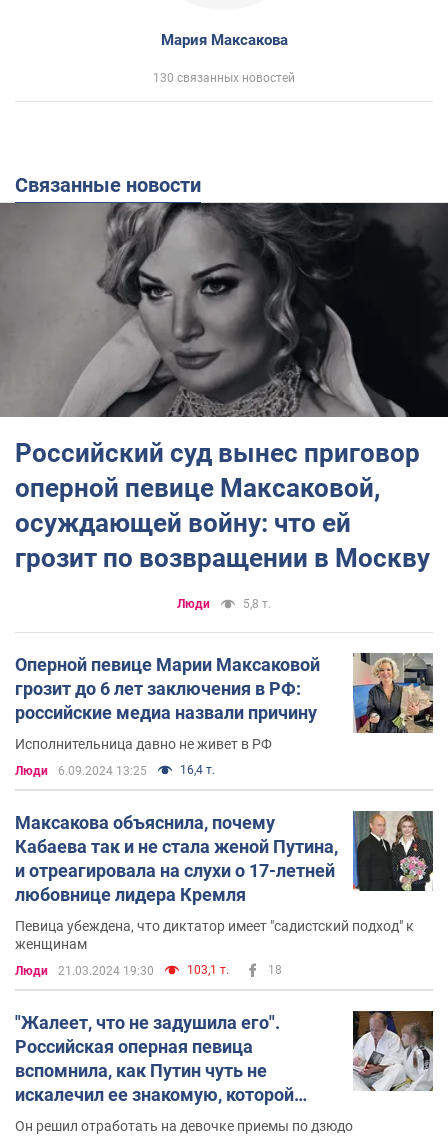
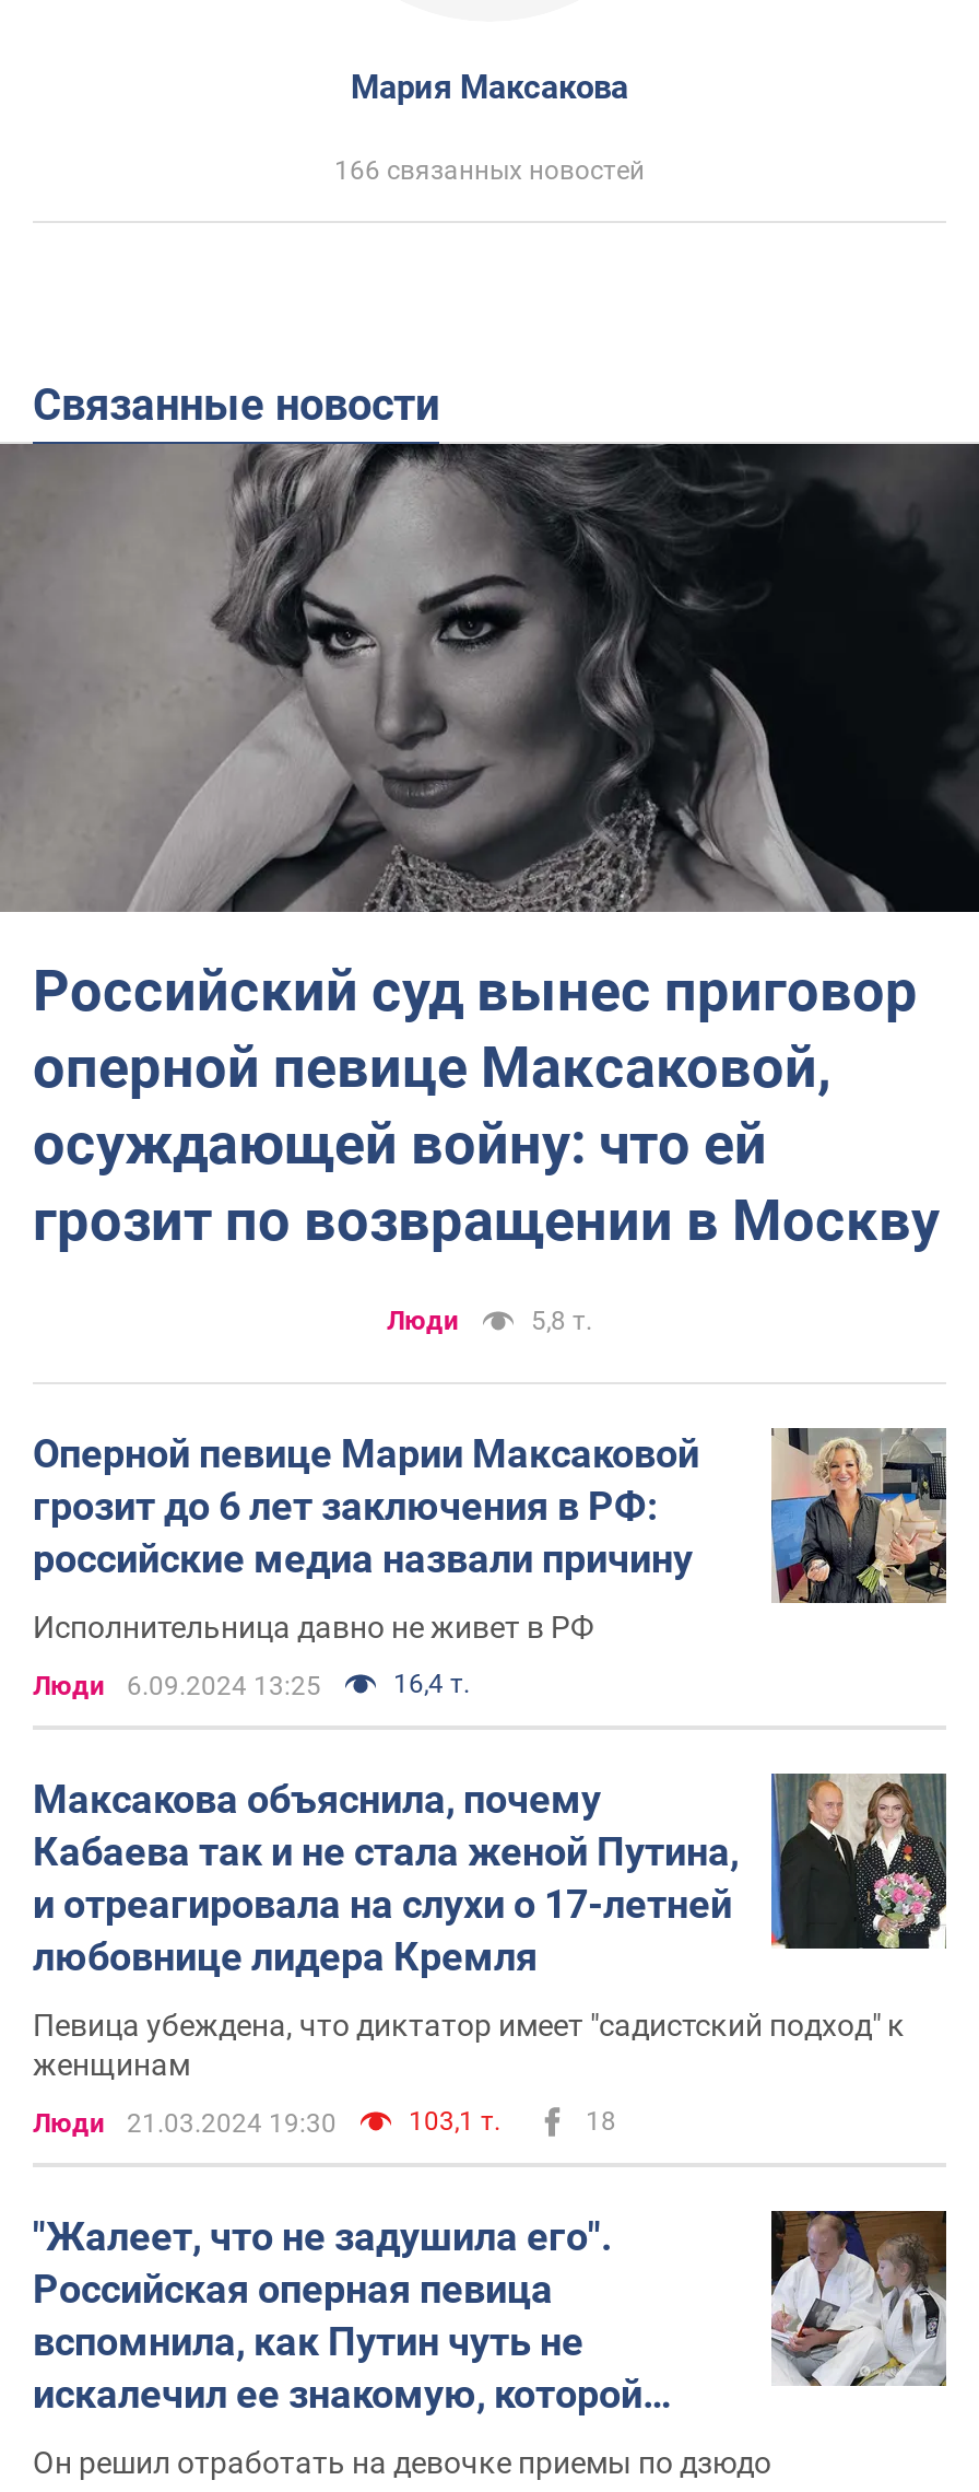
[153,71,295,85] 130 связанных новостей -> [334,155,645,186] 166 связанных новостей

